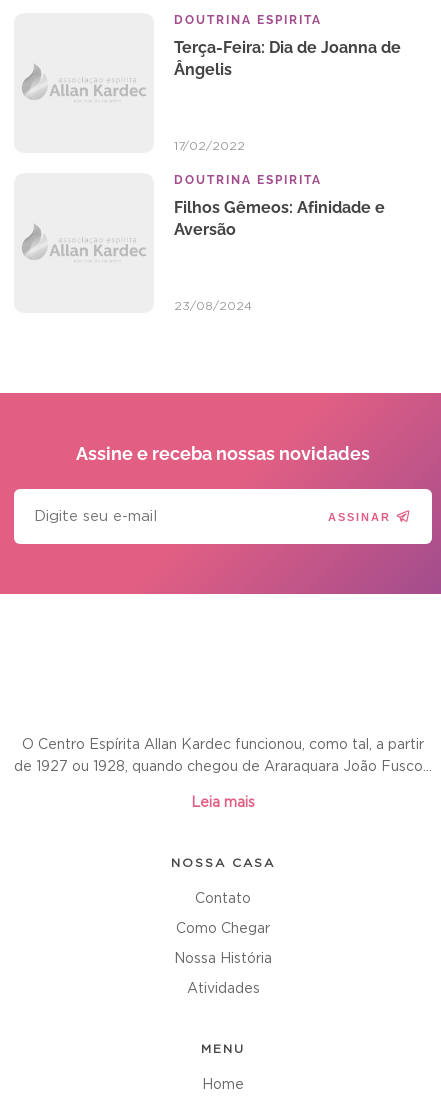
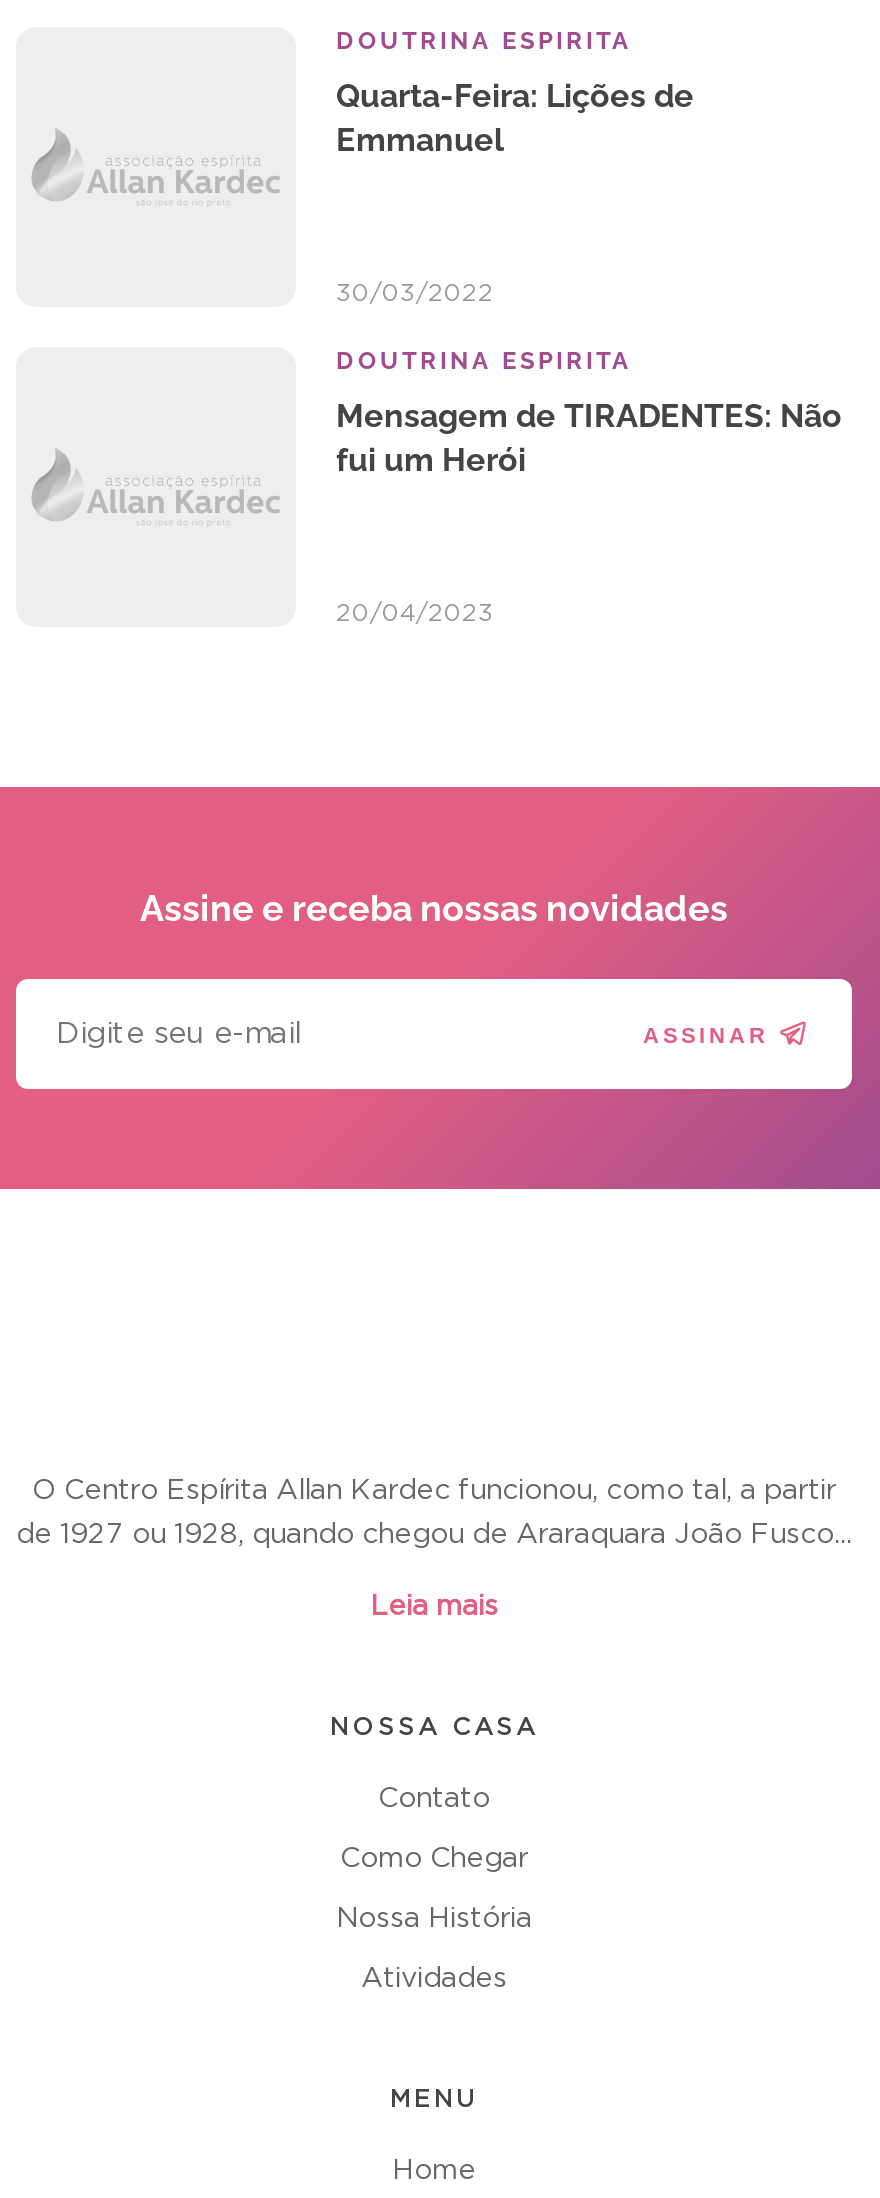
[174,38,401,79] Terça-Feira: Dia de Joanna de | Ângelis -> [336,77,694,159] Quarta-Feira: Lições de | Emmanuel
[174,140,245,152] 17/02/2022 -> [336,281,494,305] 30/03/2022
[174,198,385,239] Filhos Gêmeos: Afinidade e | Aversão -> [336,397,842,479] Mensagem de TIRADENTES: Não | fui um Herói
[174,300,252,312] 23/08/2024 -> [336,601,494,625] 20/04/2023

